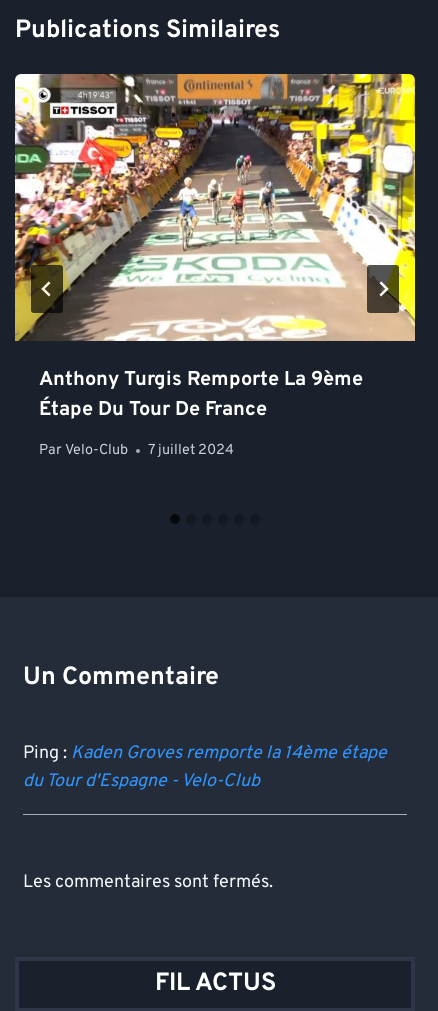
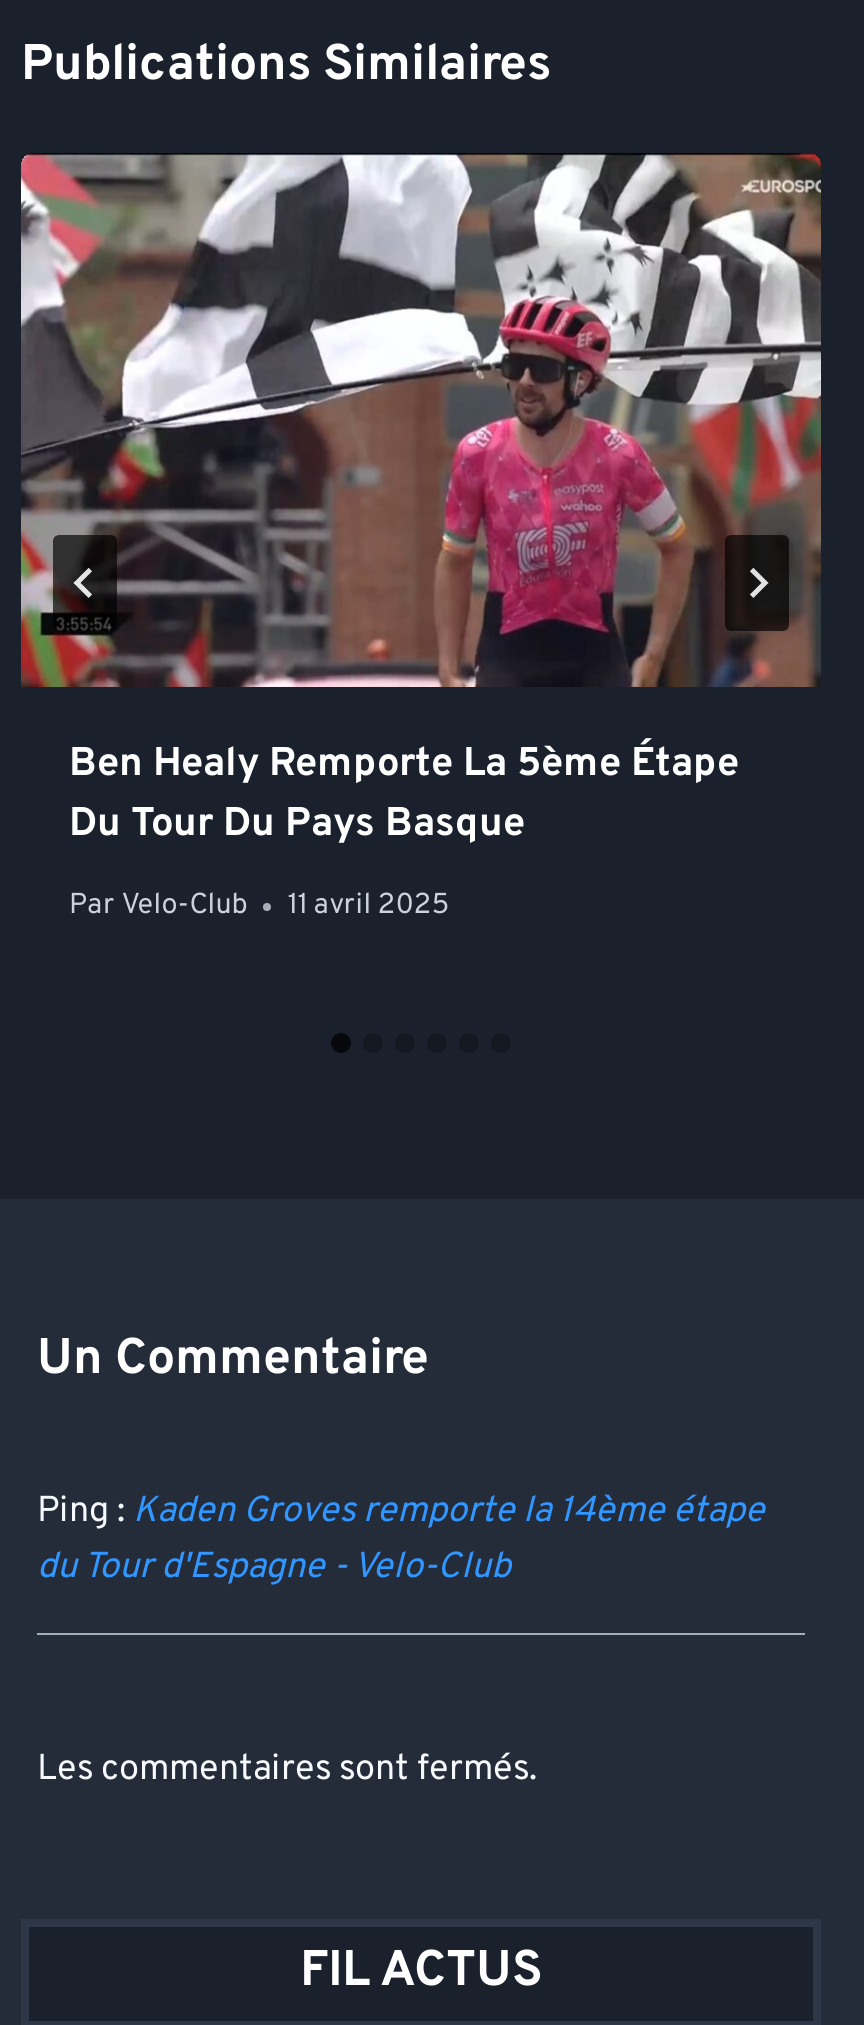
[14,73,416,423] [image] | Anthony Turgis Remporte La 9ème | Étape Du Tour De France -> [19,153,823,851] [image] | Ben Healy Remporte La 5ème Étape | Du Tour Du Pays Basque
[39,441,234,460] Par Velo-Club 7 juillet 2024 -> [69,887,449,925] Par Velo-Club 11 avril 2025

